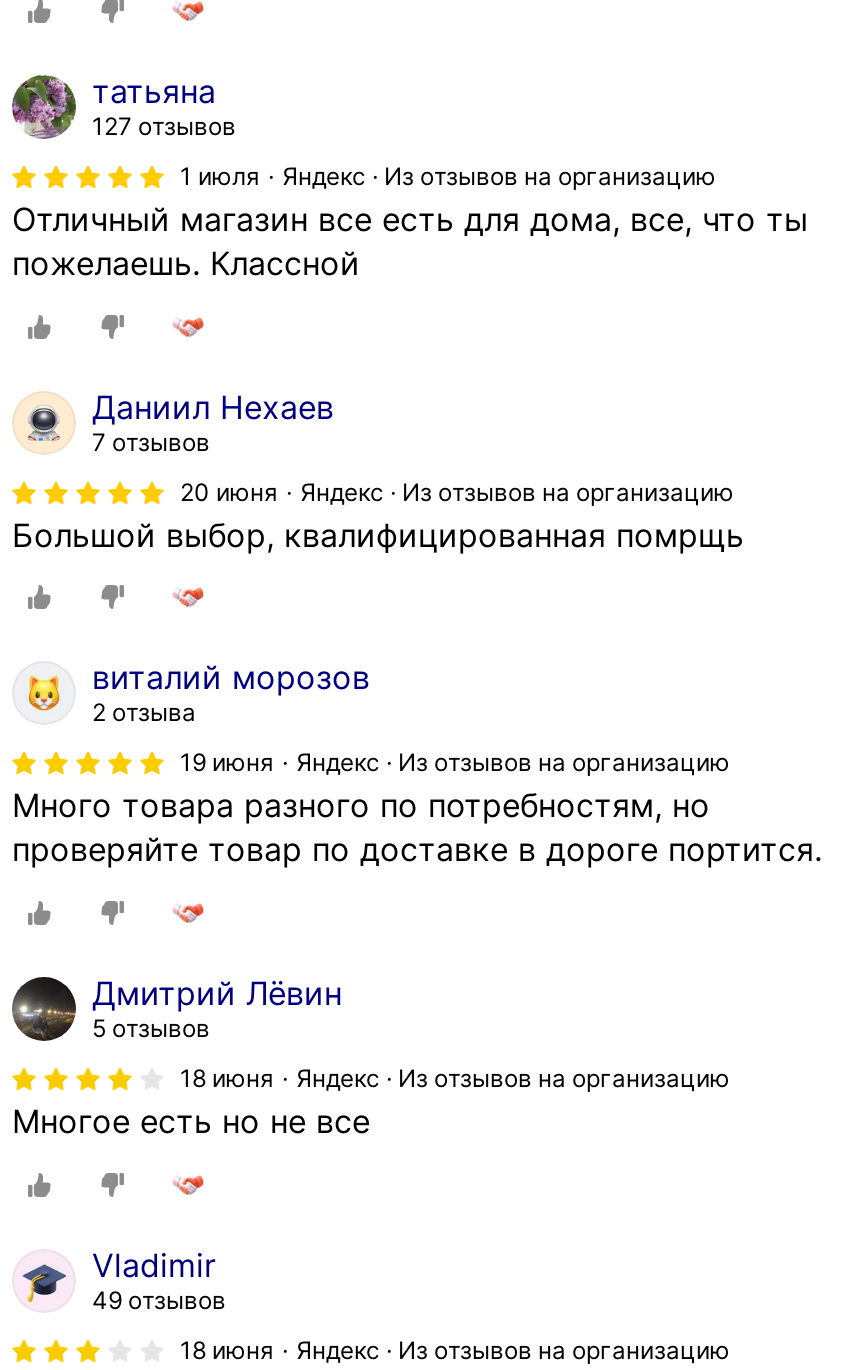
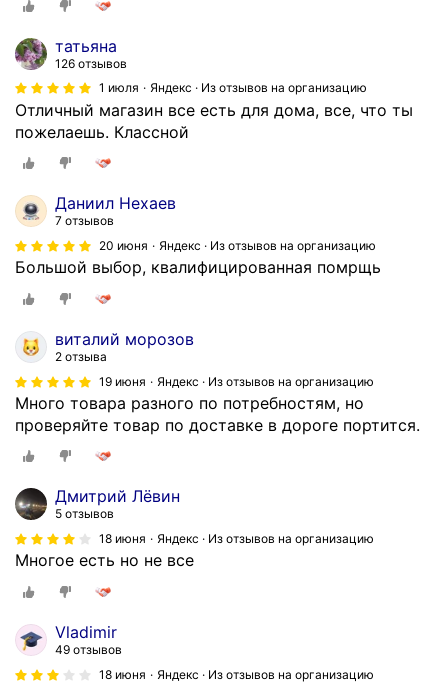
[92,111,236,141] 127 отзывов -> [55,56,127,71] 126 отзывов

